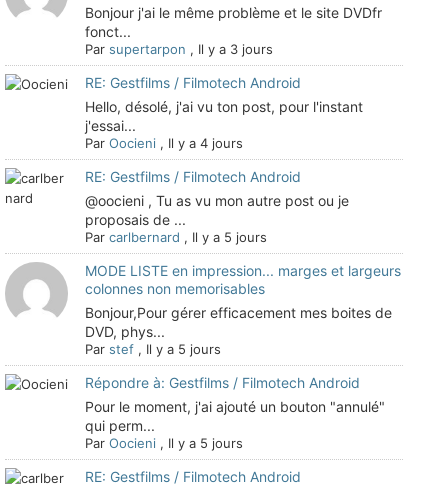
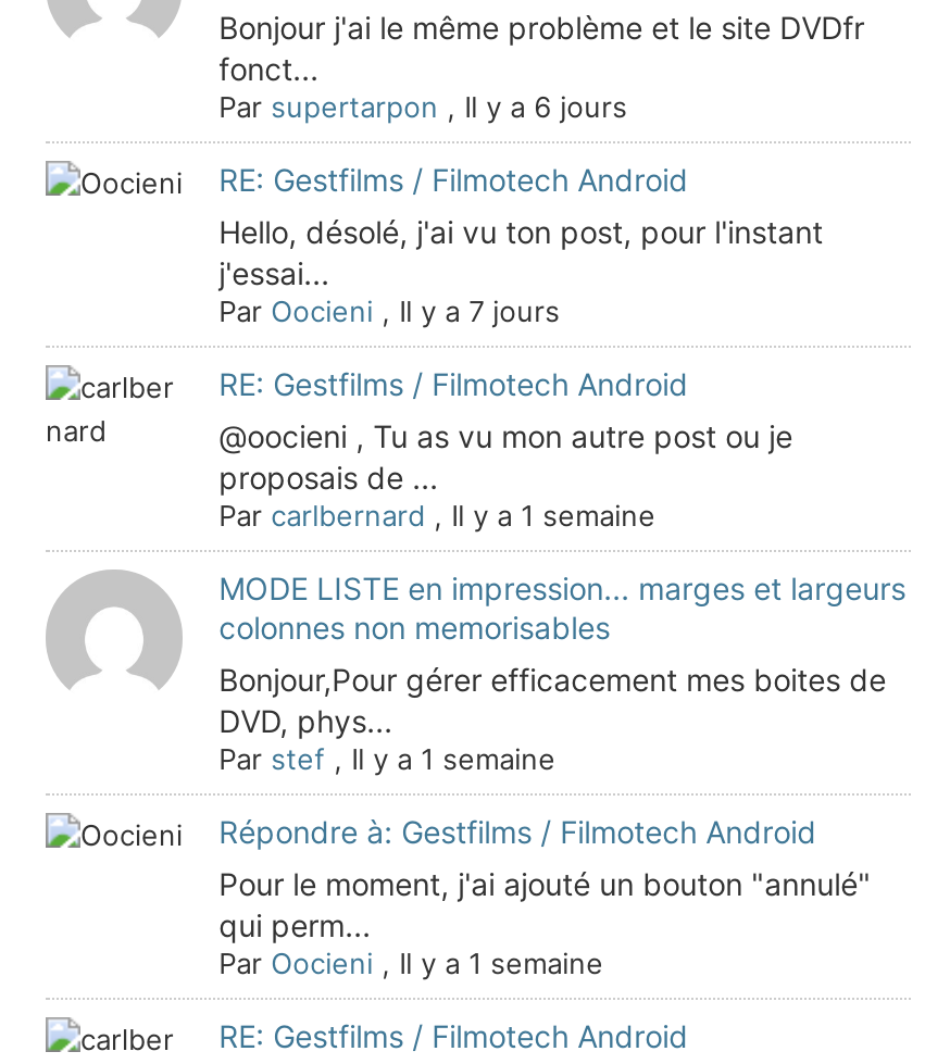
[85,41,273,57] Par supertarpon , Il y a 3 jours -> [219,89,627,124] Par supertarpon , Il y a 6 jours
[85,135,243,151] Par Oocieni , Il y a 4 jours -> [219,293,560,328] Par Oocieni , Il y a 7 jours
[85,229,267,245] Par carlbernard , Il y a 5 jours -> [219,498,656,533] Par carlbernard , Il y a 1 semaine
[85,341,221,357] Par stef , Il y a 5 jours -> [219,741,556,776] Par stef , Il y a 1 semaine
[85,435,243,451] Par Oocieni , Il y a 5 jours -> [219,946,603,980] Par Oocieni , Il y a 1 semaine

